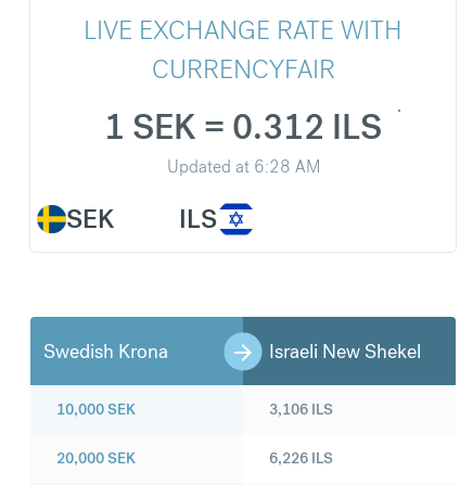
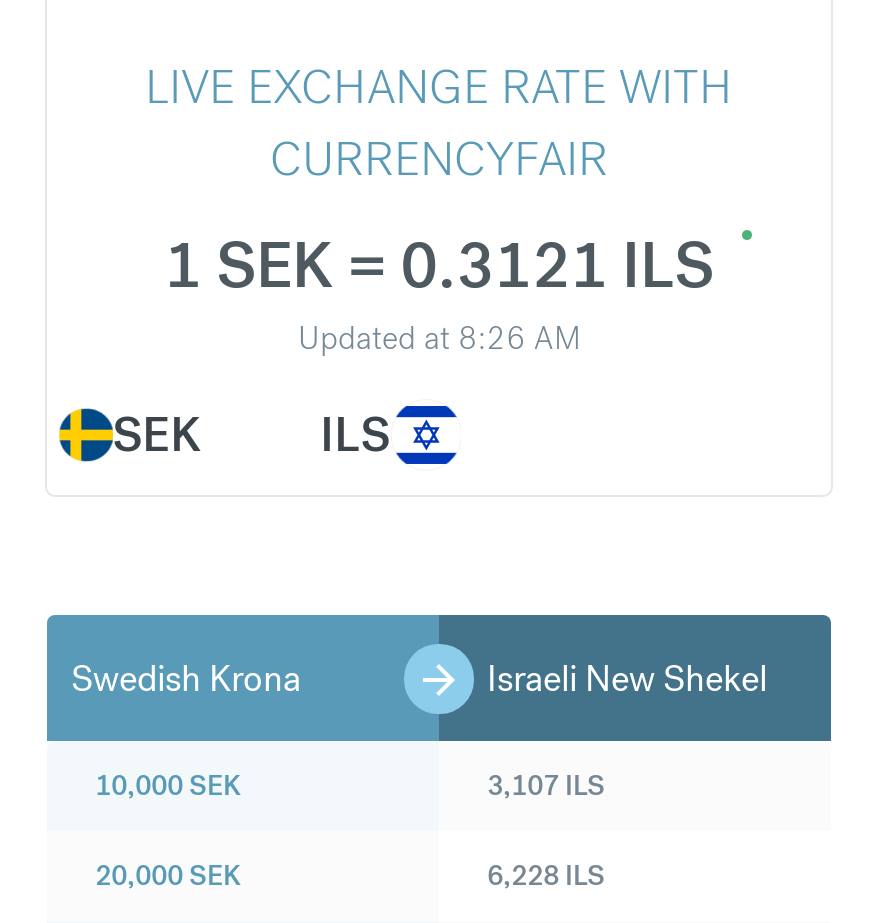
[104,105,382,150] 1 SEK = 0.312 ILS -> [164,225,714,307] 1 SEK = 0.3121 ILS
[167,155,319,178] Updated at 6:28 AM -> [298,317,580,359] Updated at 8:26 AM
[269,400,333,419] 3,106 ILS -> [487,767,605,803] 3,107 ILS
[269,448,333,468] 6,226 ILS -> [487,857,605,893] 6,228 ILS

